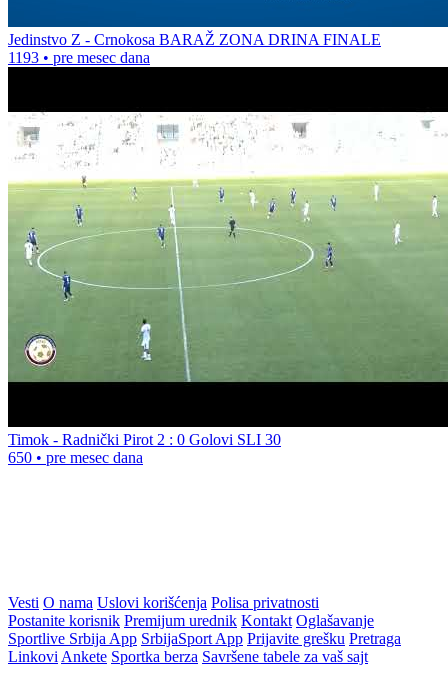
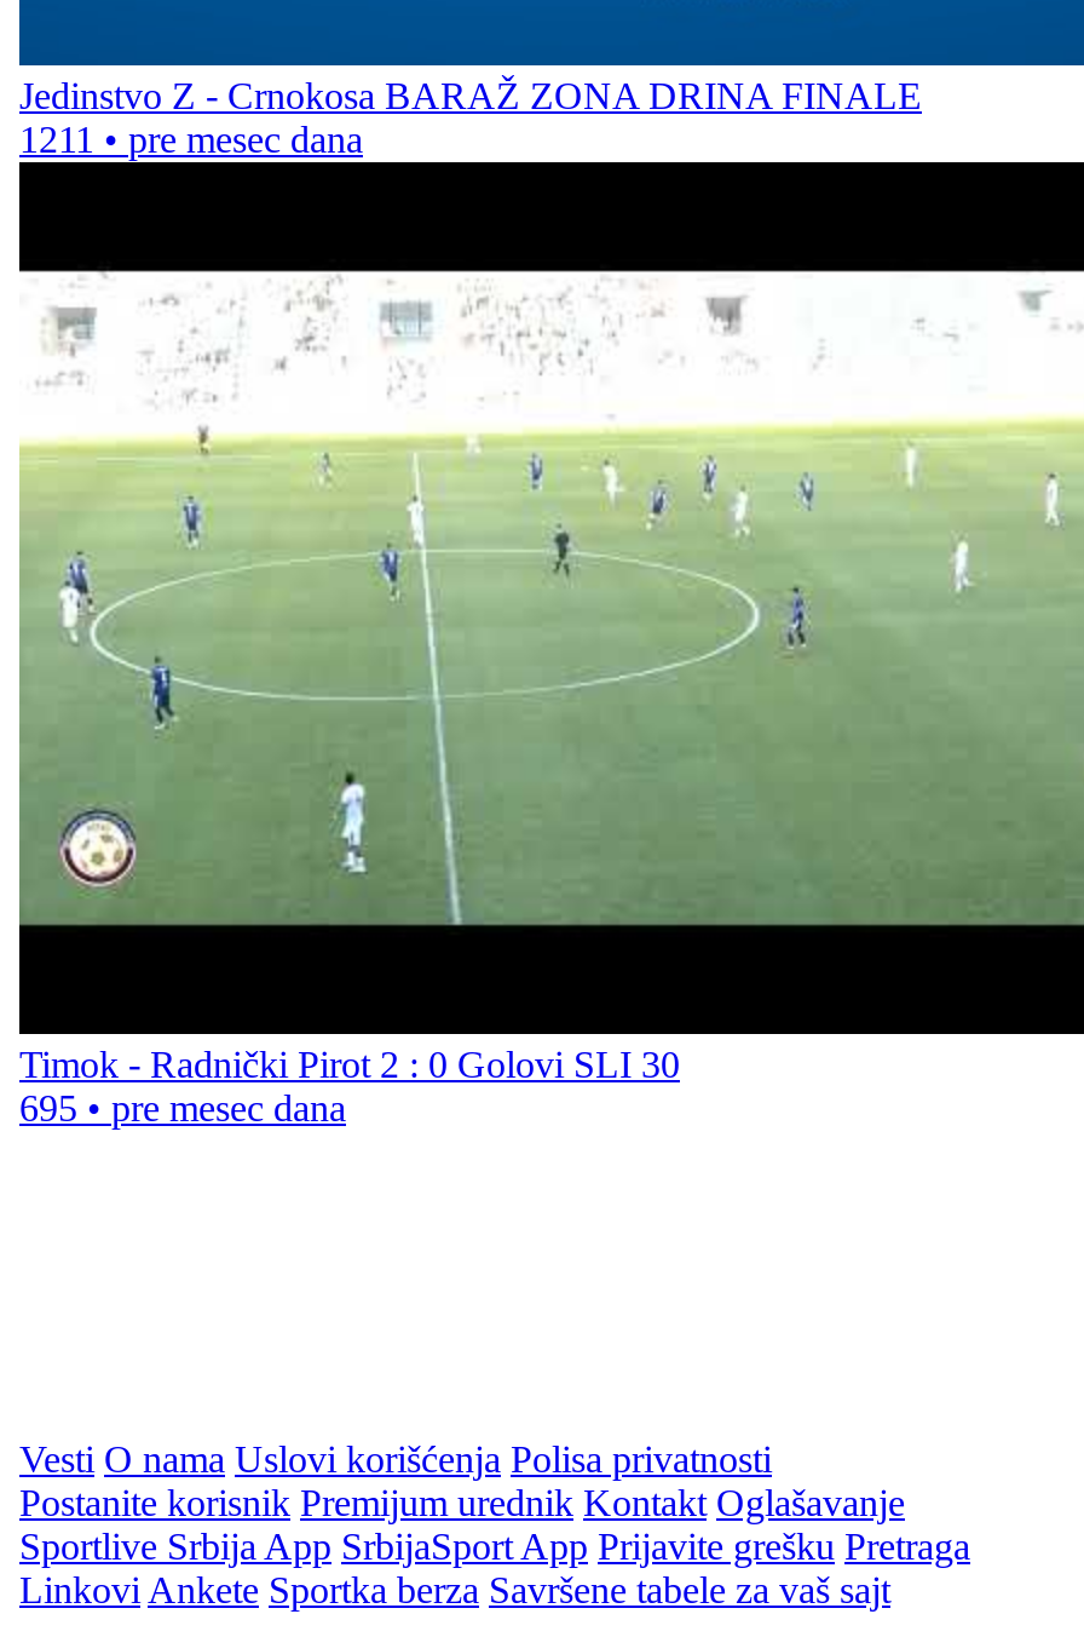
[8,49,150,66] 1193 • pre mesec dana -> [19,118,363,160] 1211 • pre mesec dana
[8,449,143,466] 650 • pre mesec dana -> [19,1087,346,1128] 695 • pre mesec dana

